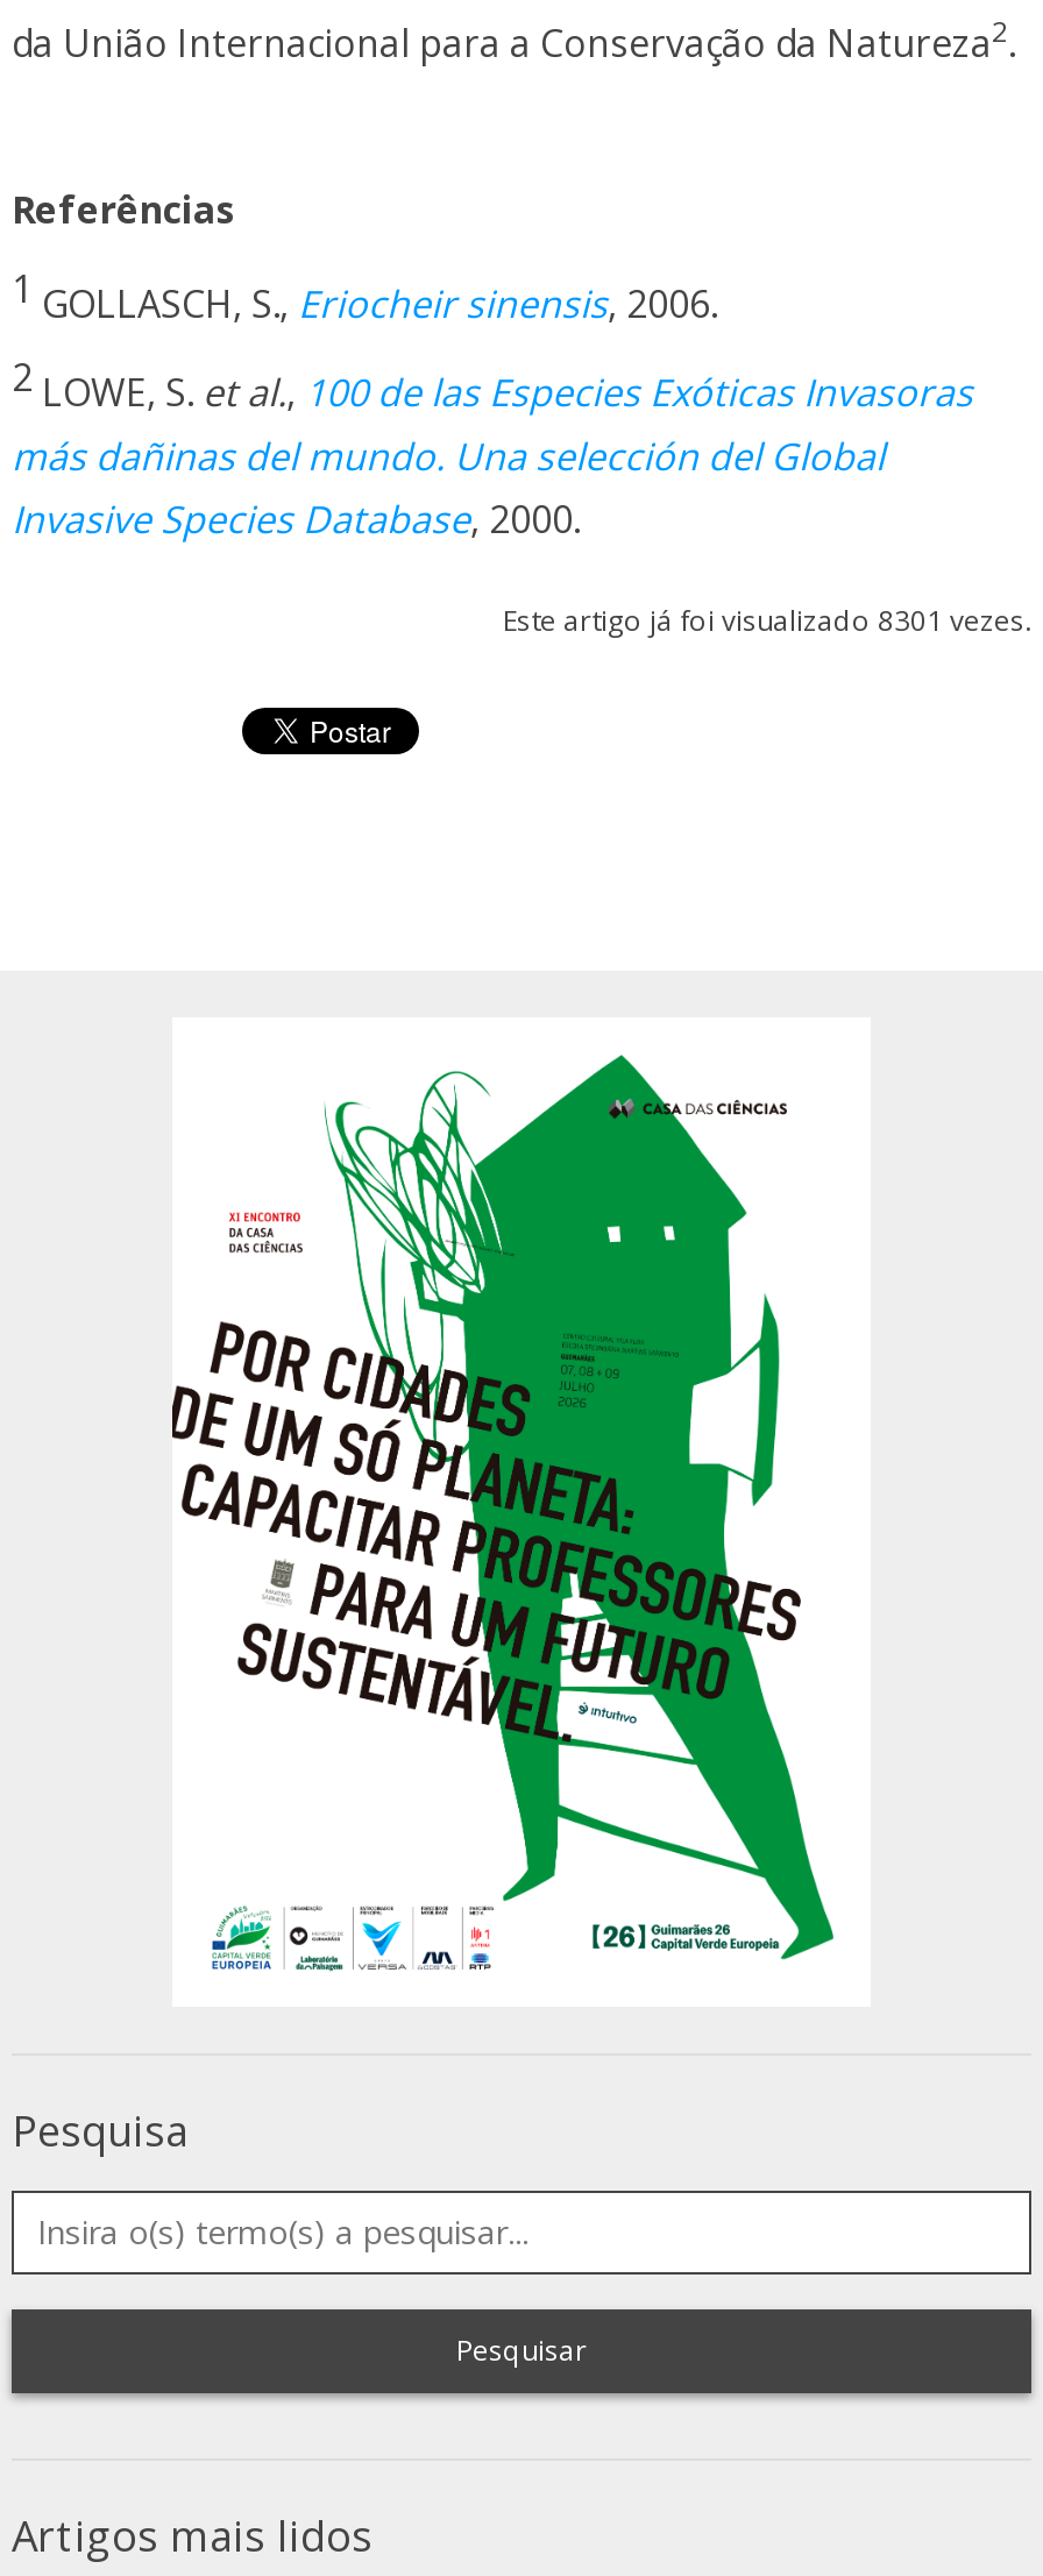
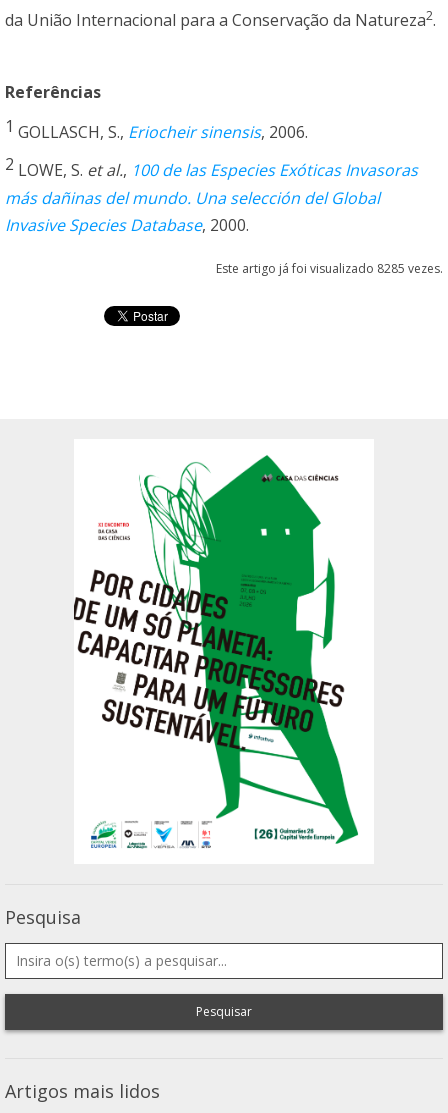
[503,600,1031,639] Este artigo já foi visualizado 8301 vezes. -> [216,260,443,277] Este artigo já foi visualizado 8285 vezes.

